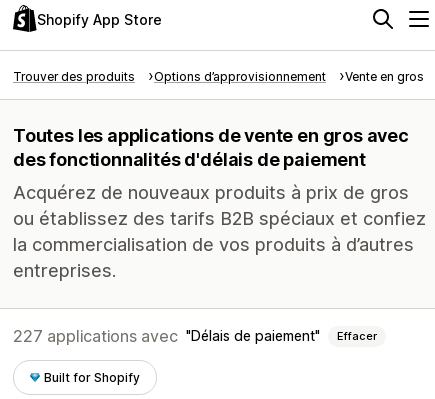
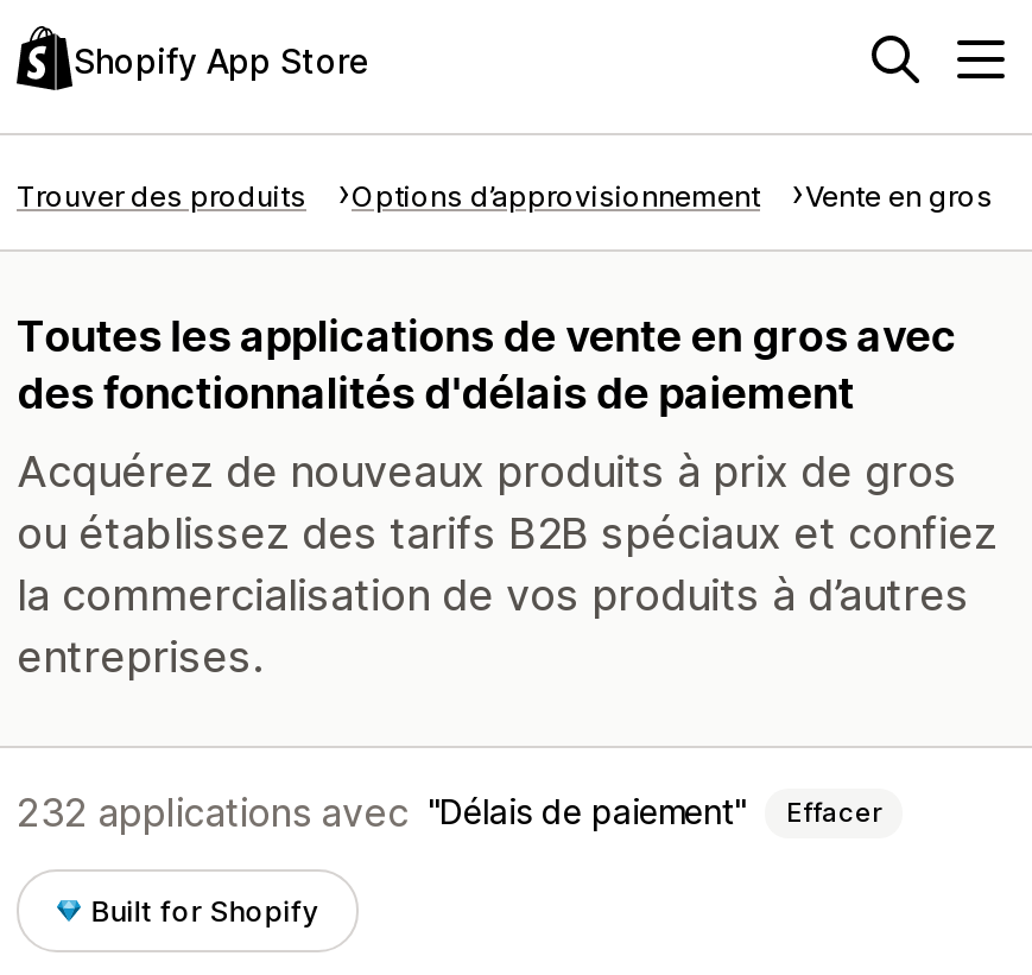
[13,326,178,346] 227 applications avec -> [17,789,409,836] 232 applications avec

